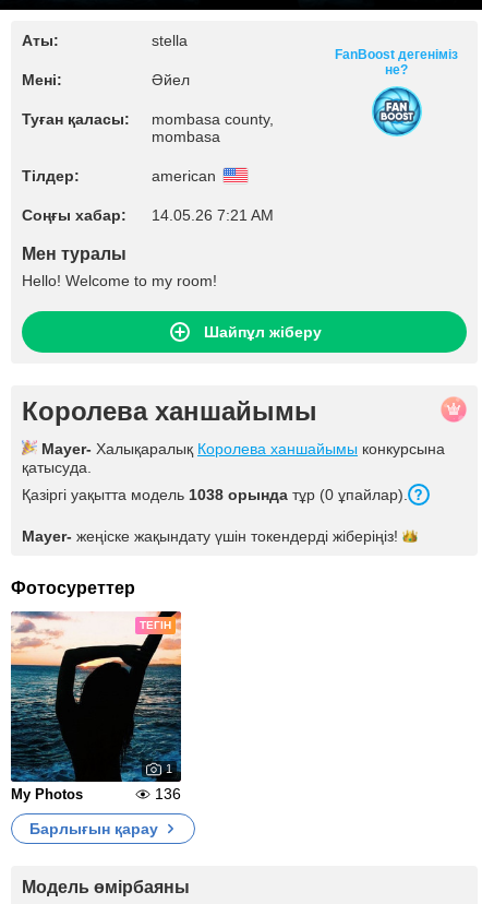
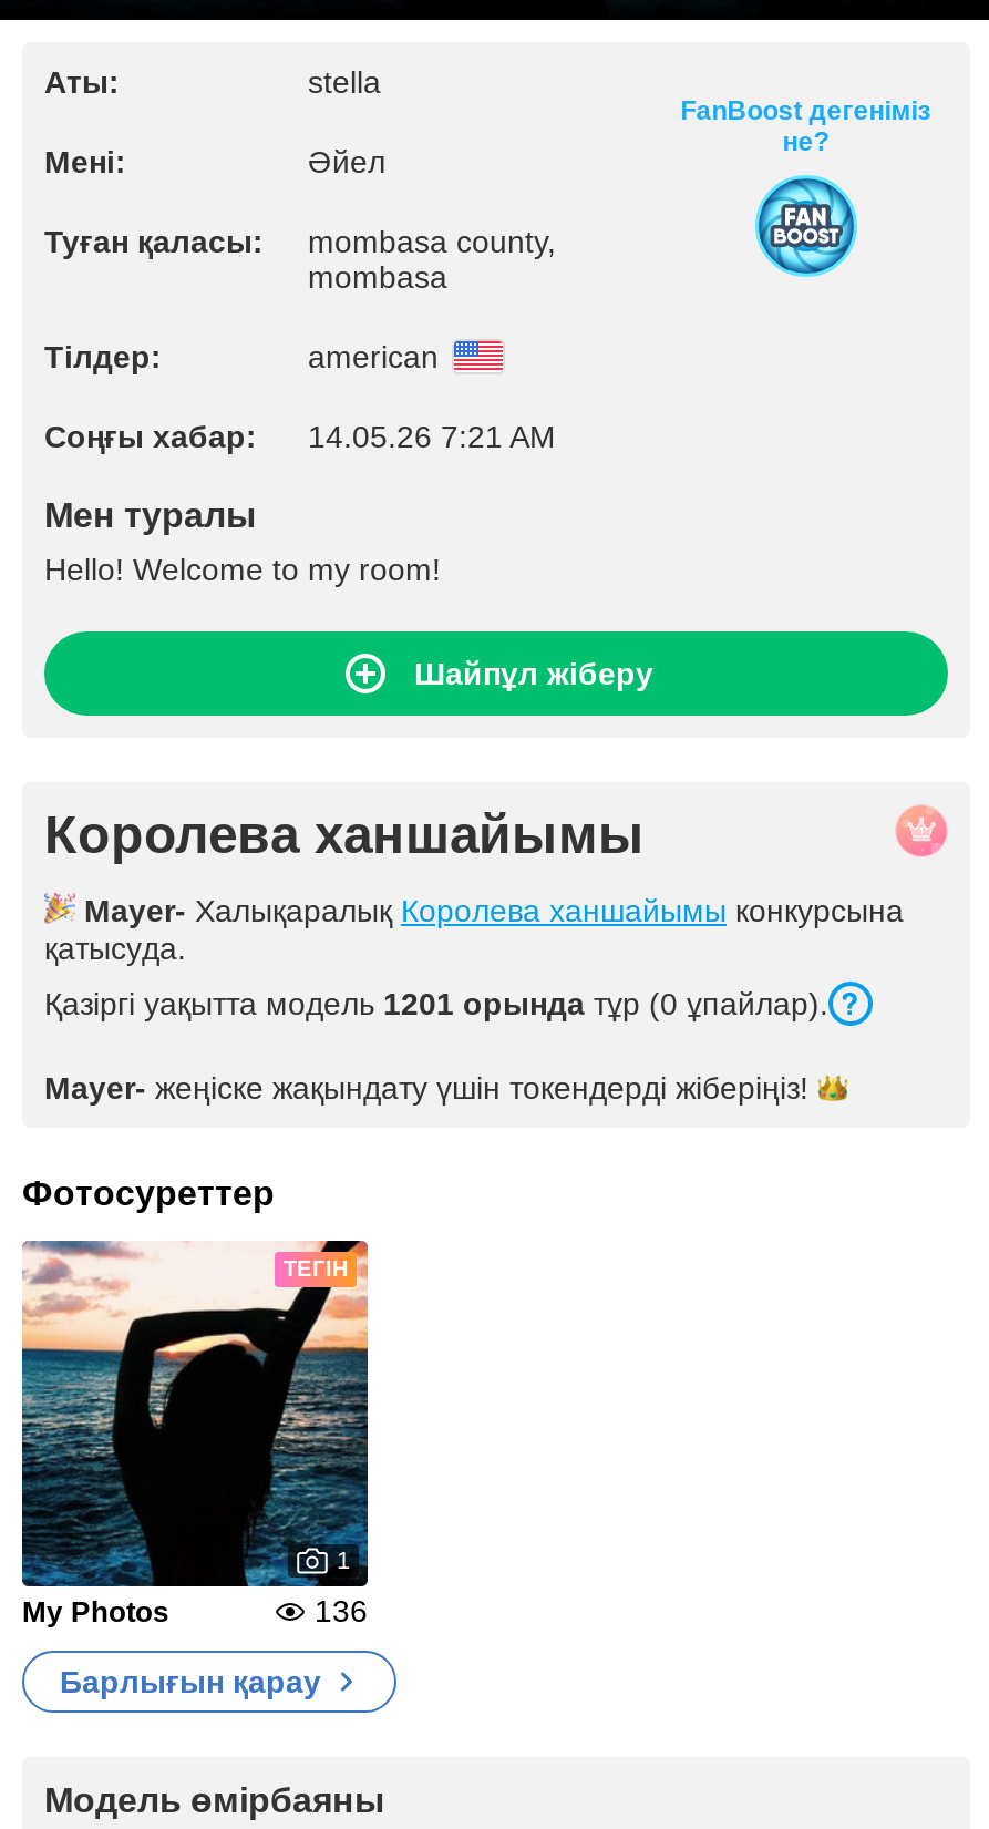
[22,486,408,503] Қазіргі уақытта модель 1038 орында тұр (0 ұпайлар). -> [44,986,828,1021] Қазіргі уақытта модель 1201 орында тұр (0 ұпайлар).

